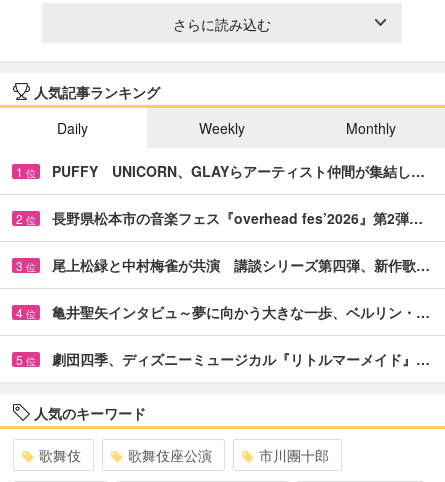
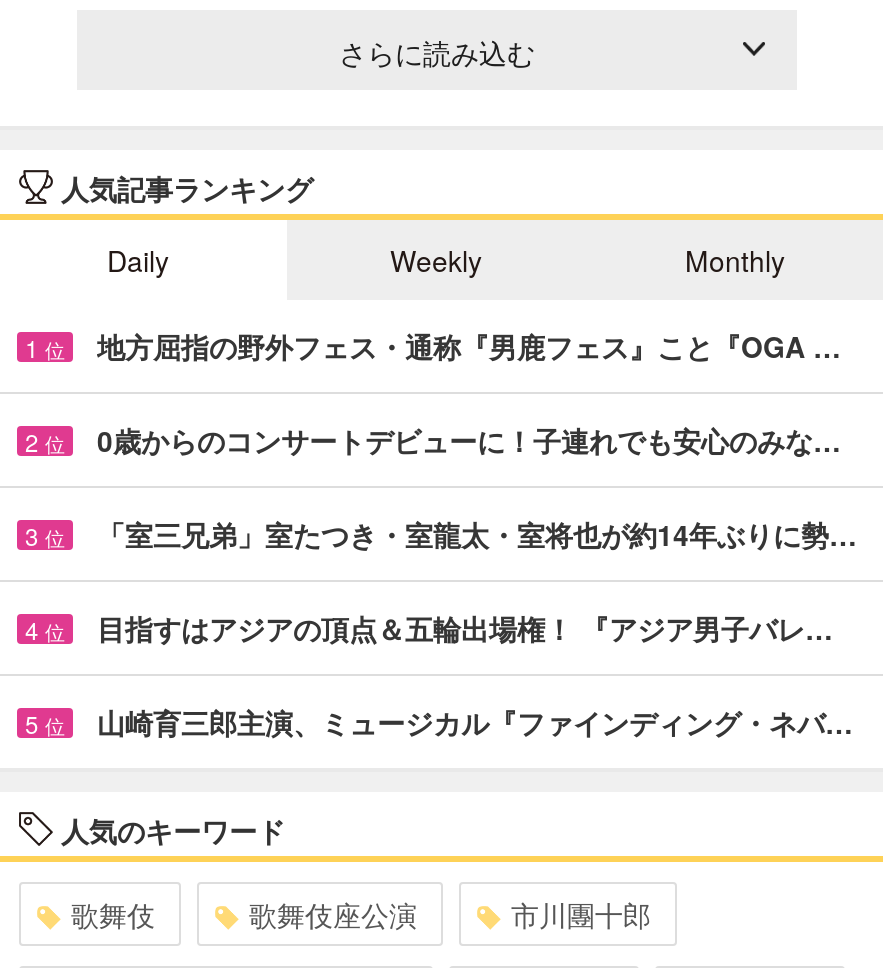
[52,161,425,181] PUFFY UNICORN、GLAYらアーティスト仲間が集結し… -> [97,326,841,366] 地方屈指の野外フェス・通称『男鹿フェス』こと『OGA …
[52,208,423,228] 長野県松本市の音楽フェス『overhead fes’2026』第2弾… -> [97,420,841,460] 0歳からのコンサートデビューに！子連れでも安心のみな…
[52,255,430,275] 尾上松緑と中村梅雀が共演 講談シリーズ第四弾、新作歌… -> [97,514,857,554] 「室三兄弟」室たつき・室龍太・室将也が約14年ぶりに勢…
[52,302,430,322] 亀井聖矢インタビュ～夢に向かう大きな一歩、ベルリン・… -> [97,608,833,648] 目指すはアジアの頂点＆五輪出場権！ 『アジア男子バレ…
[52,349,430,369] 劇団四季、ディズニーミュージカル『リトルマーメイド』… -> [97,702,853,742] 山崎育三郎主演、ミュージカル『ファインディング・ネバ…

